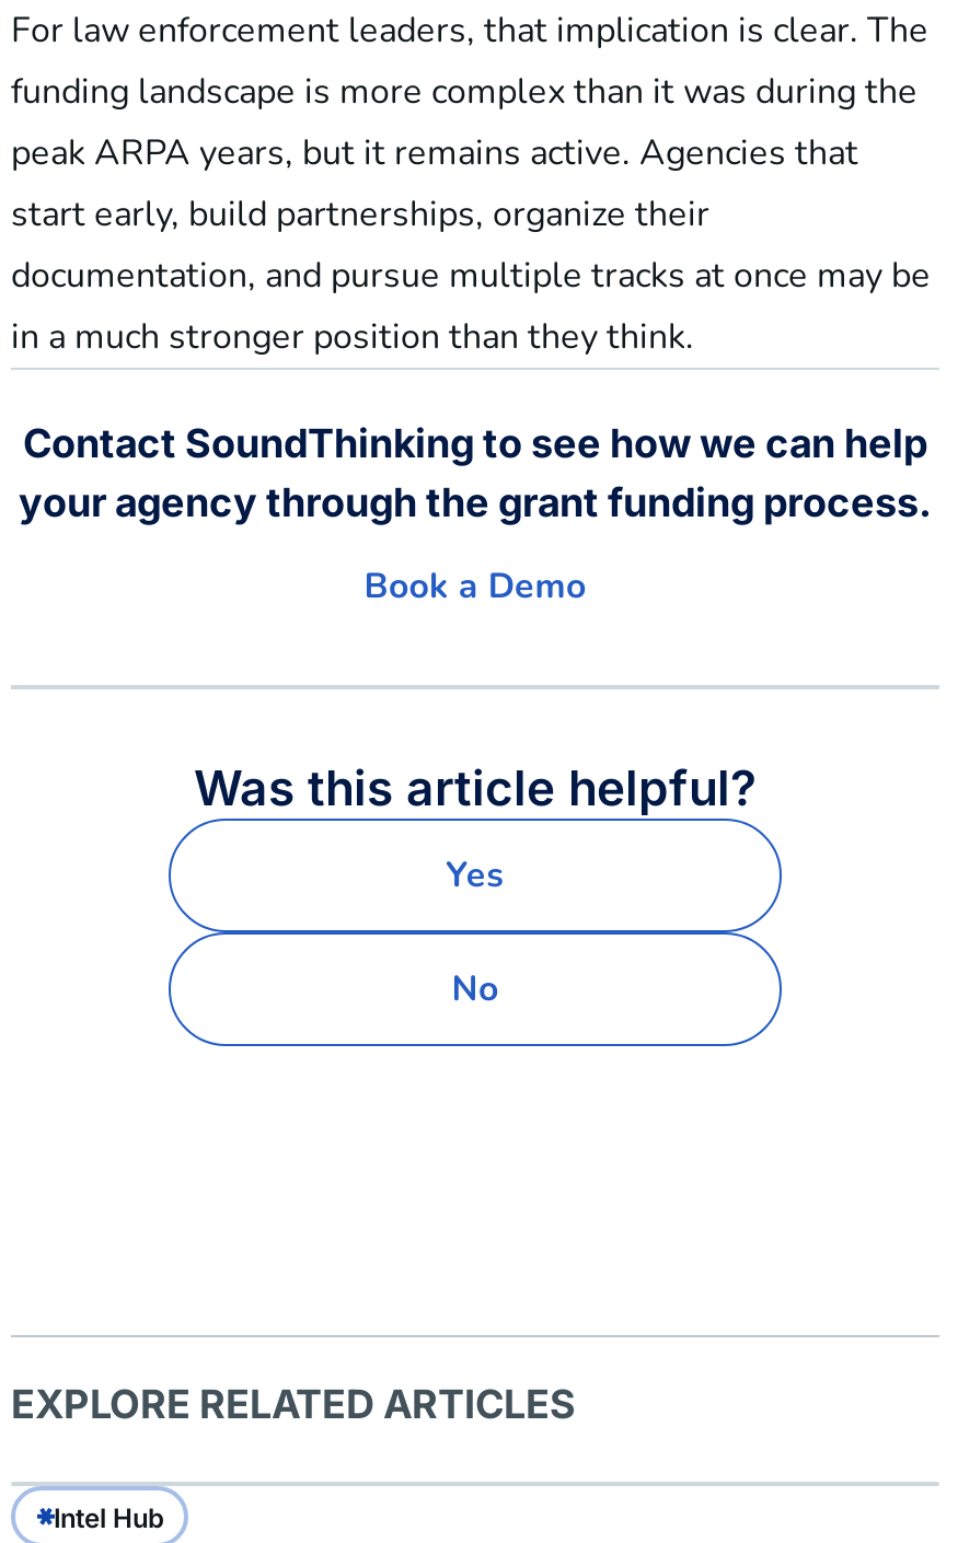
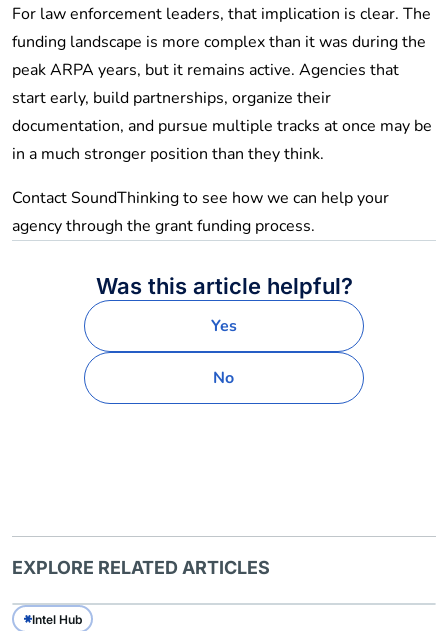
[19,420,932,611] Contact SoundThinking to see how we can help | your agency through the grant funding process. | Book a Demo -> [12,187,389,237] Contact SoundThinking to see how we can help your | agency through the grant funding process.

